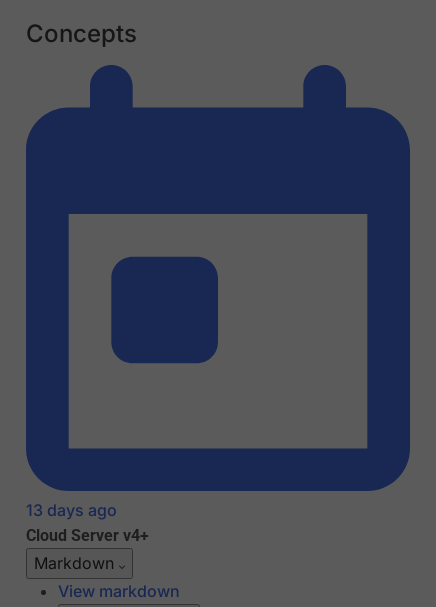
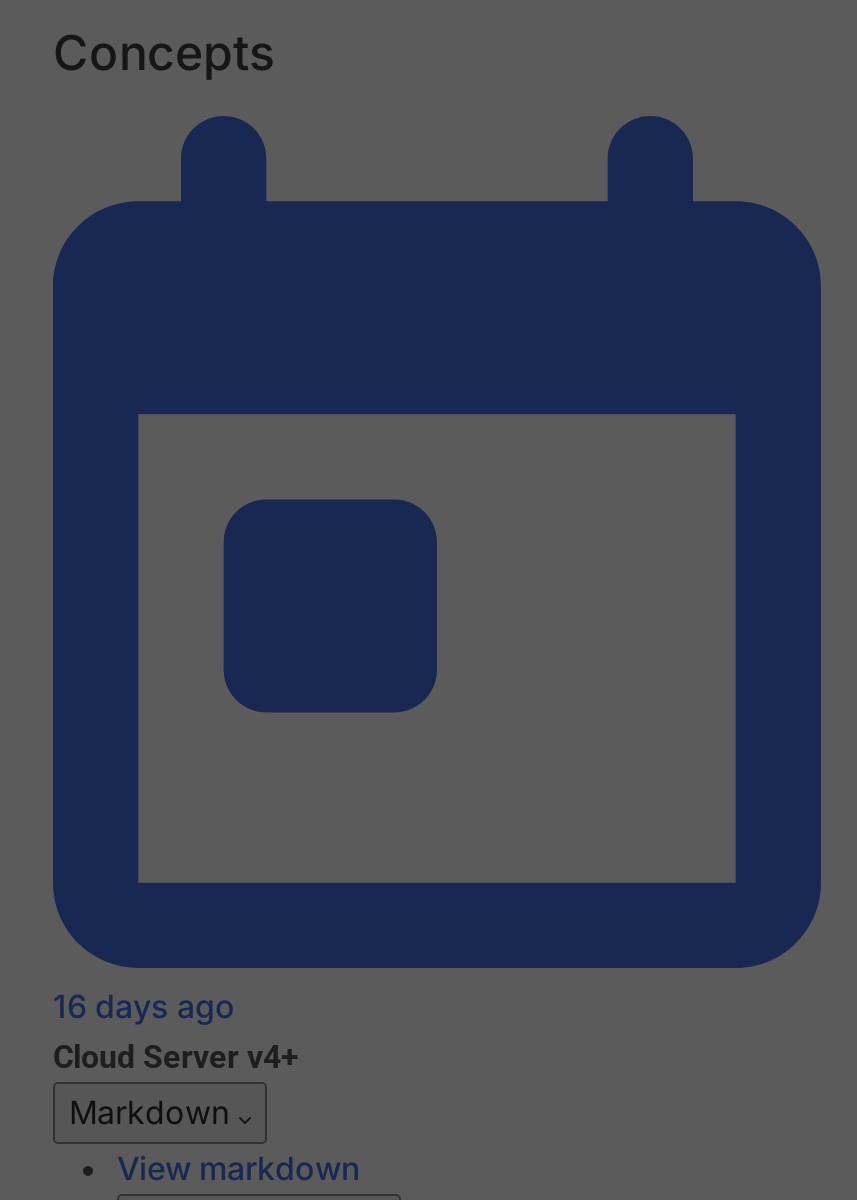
[26,500,117,520] 13 days ago -> [53,987,235,1027] 16 days ago

